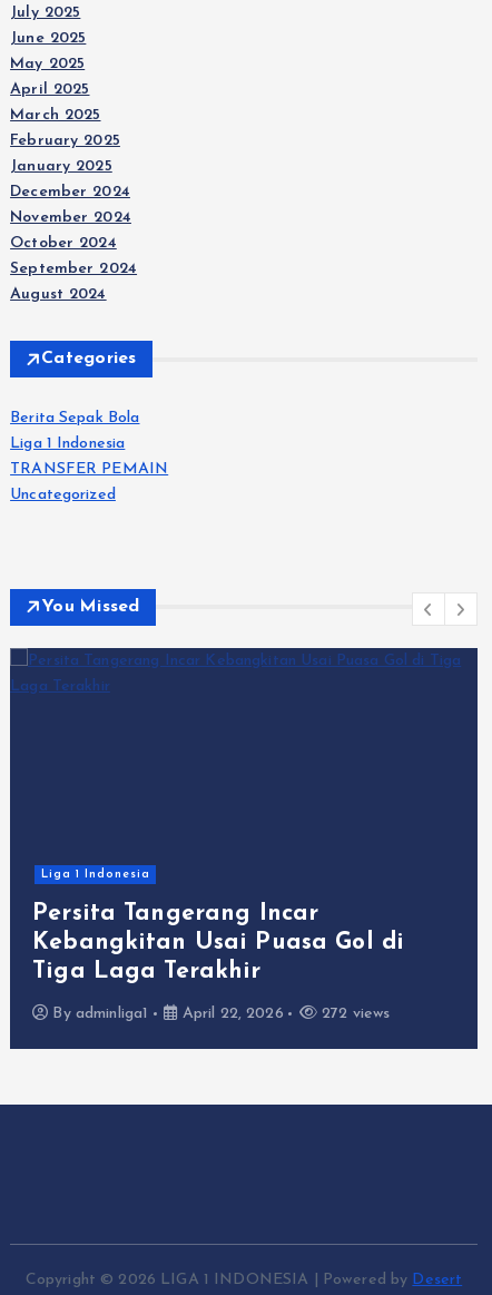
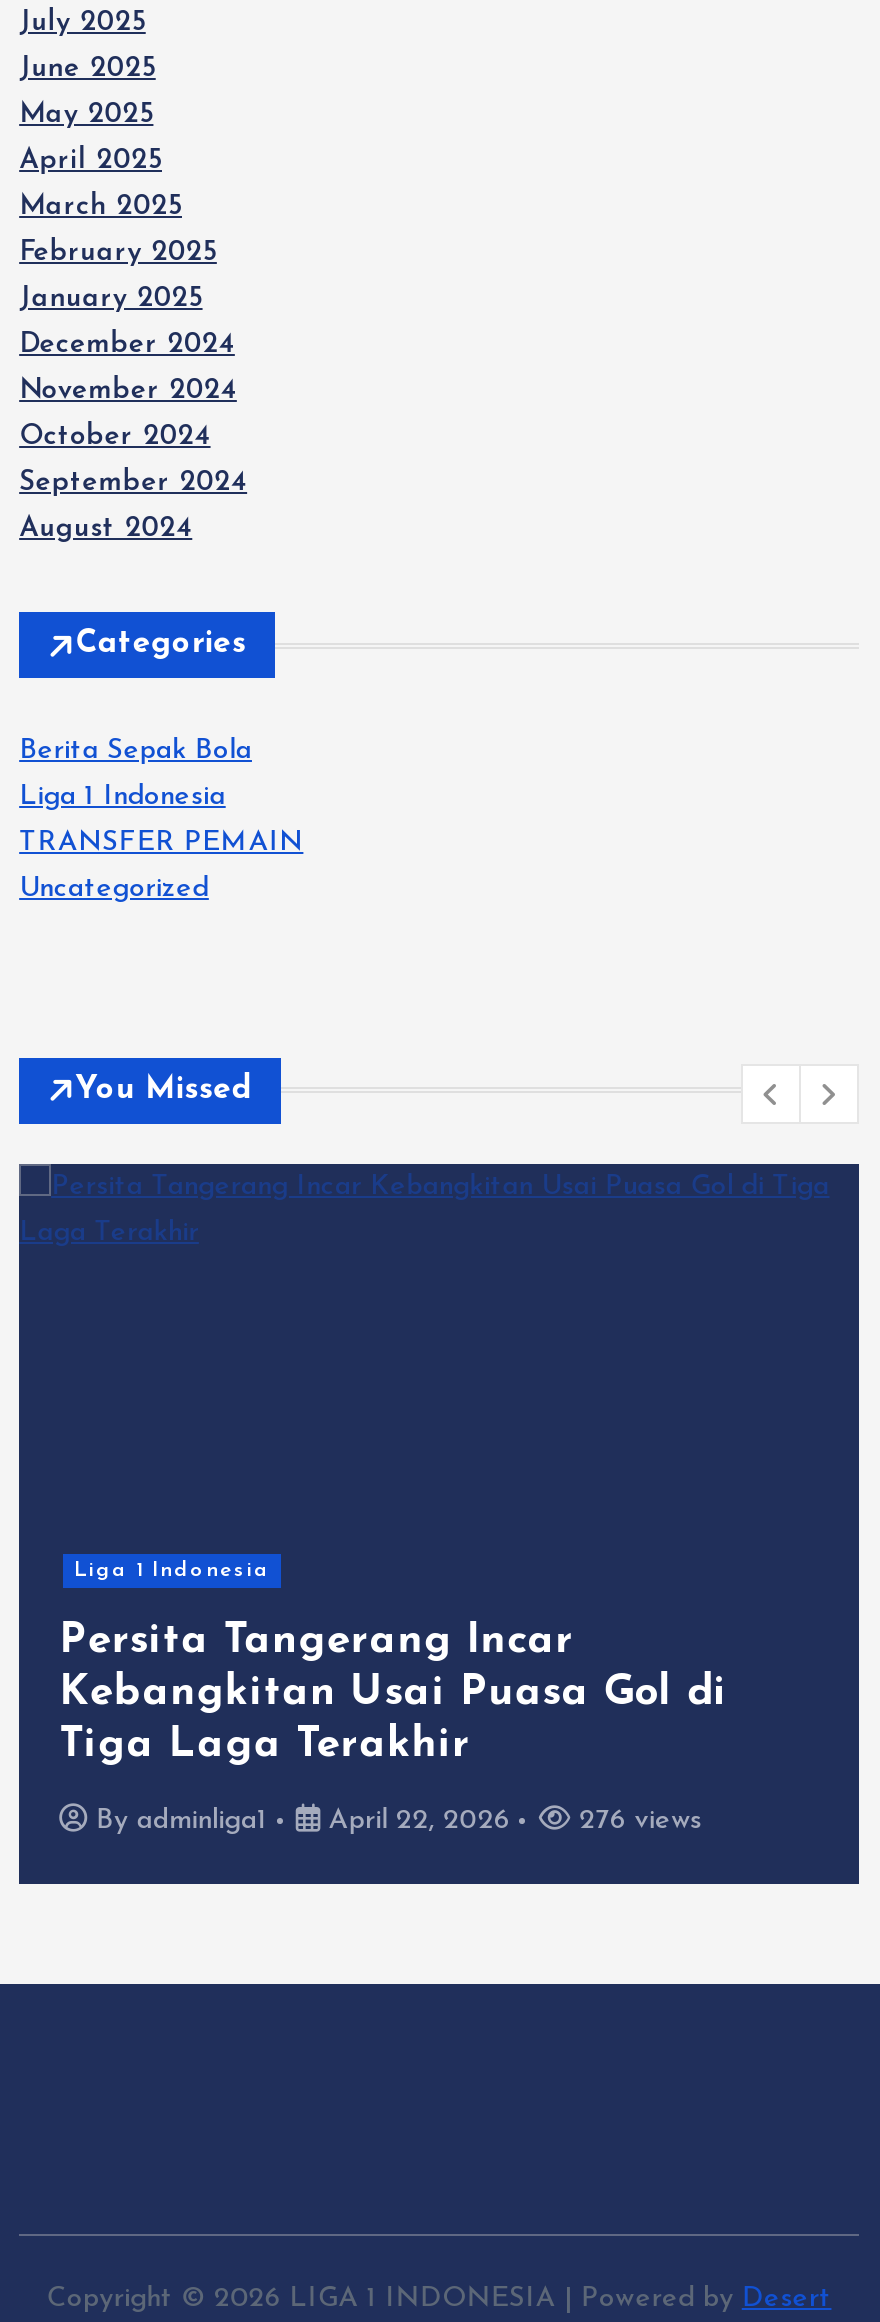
[317,1005,390,1022] 272 views -> [571,1805,702,1835] 276 views

